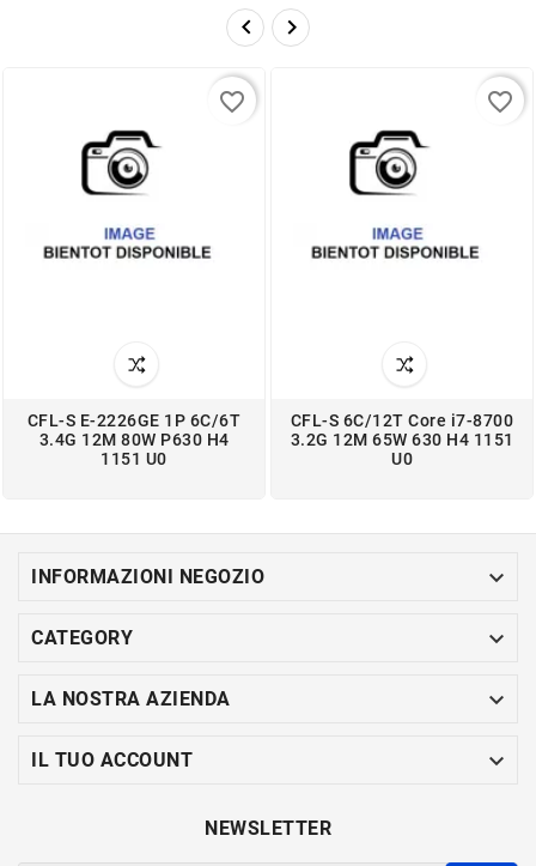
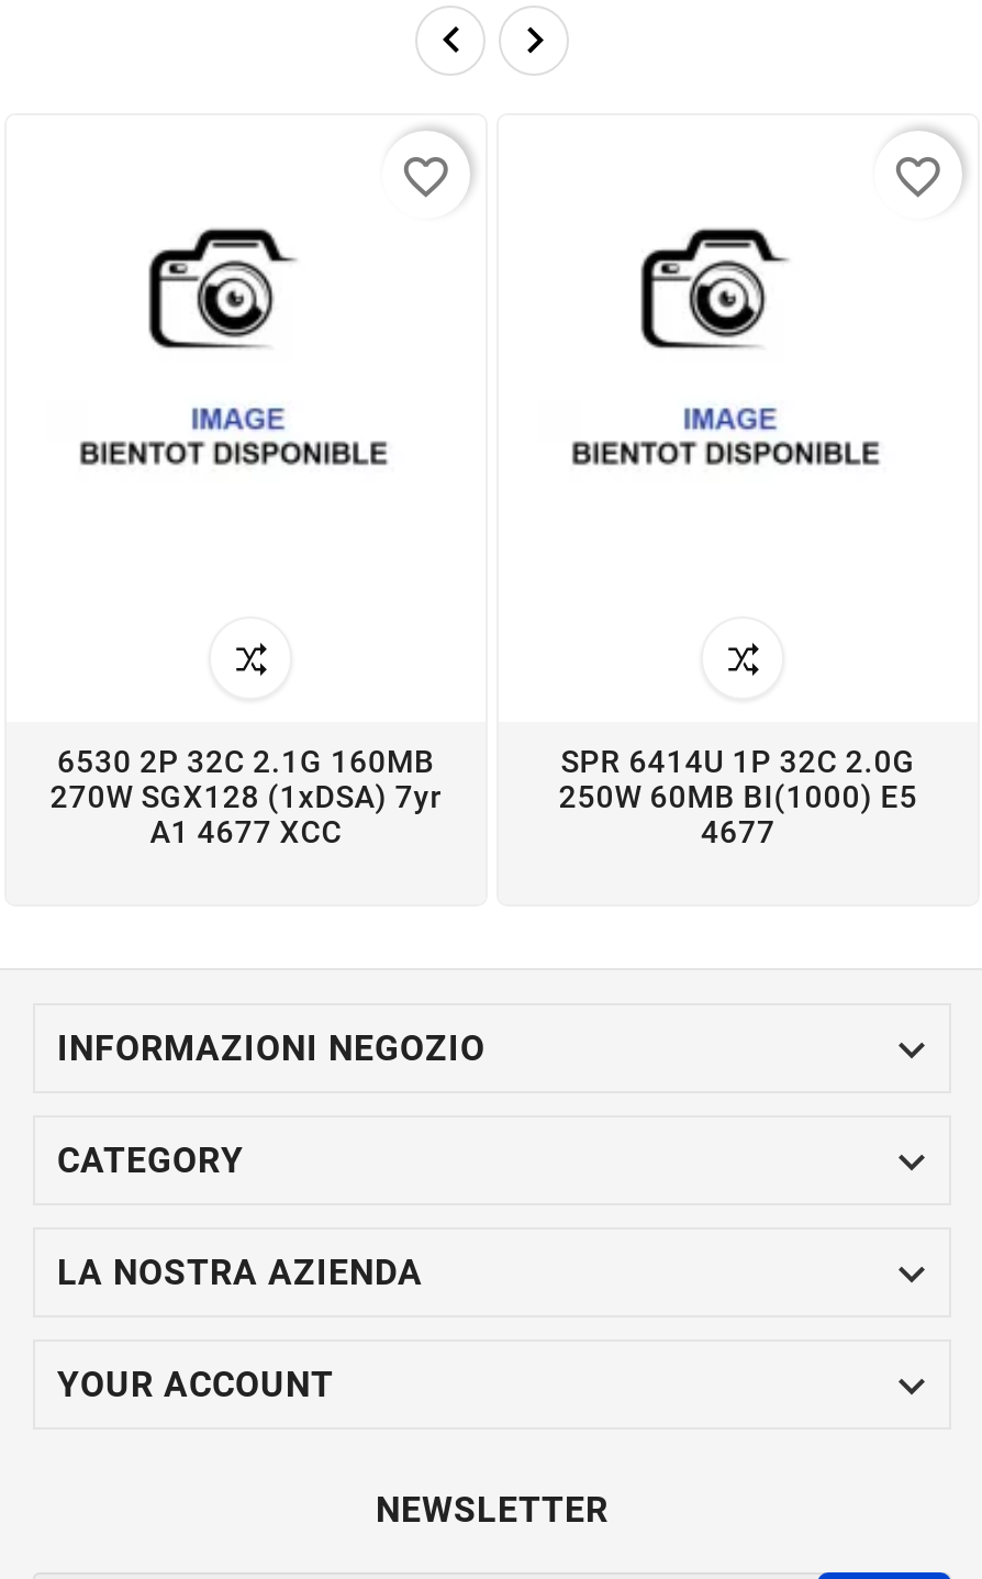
[27,410,241,468] CFL-S E-2226GE 1P 6C/6T | 3.4G 12M 80W P630 H4 | 1151 U0 -> [50,743,442,849] 6530 2P 32C 2.1G 160MB | 270W SGX128 (1xDSA) 7yr | A1 4677 XCC
[290,410,514,468] CFL-S 6C/12T Core i7-8700 | 3.2G 12M 65W 630 H4 1151 | U0 -> [558,743,918,849] SPR 6414U 1P 32C 2.0G | 250W 60MB BI(1000) E5 | 4677
[31,748,193,771] IL TUO ACCOUNT -> [57,1363,334,1405] YOUR ACCOUNT

